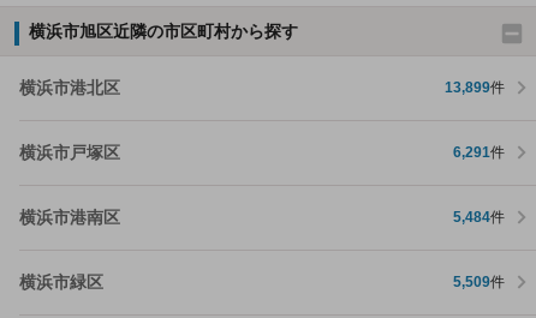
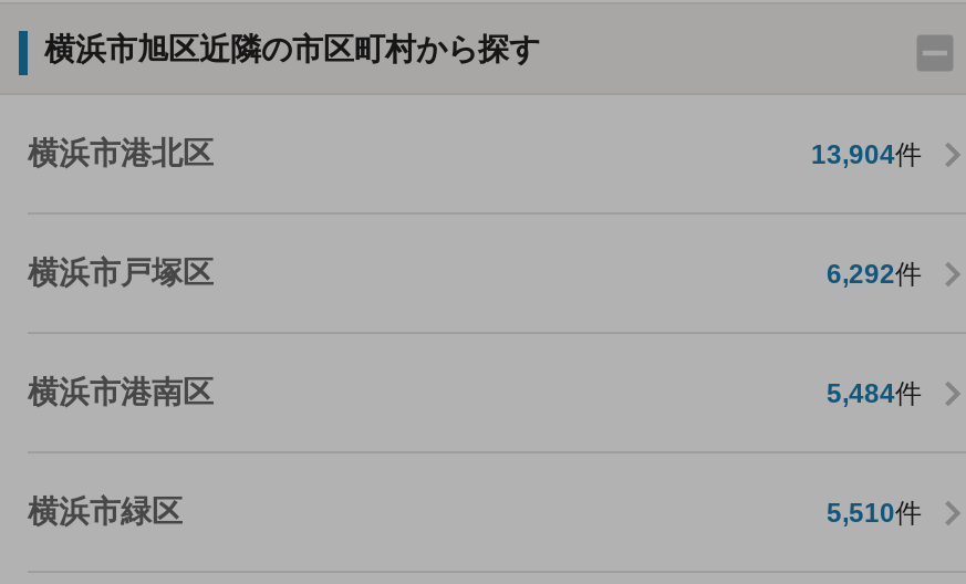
[445,79,505,96] 13,899件 -> [811,140,922,171] 13,904件
[453,144,505,161] 6,291件 -> [827,259,922,290] 6,292件
[453,274,505,291] 5,509件 -> [827,498,922,529] 5,510件

